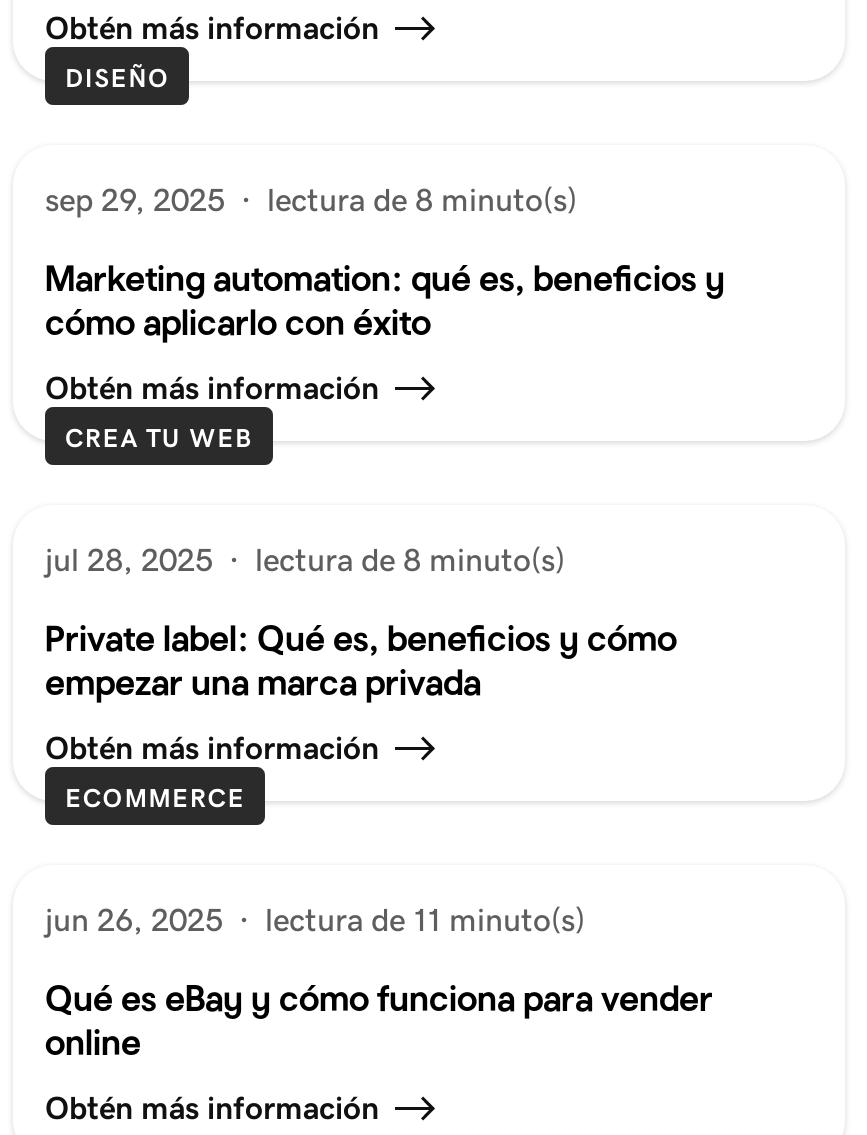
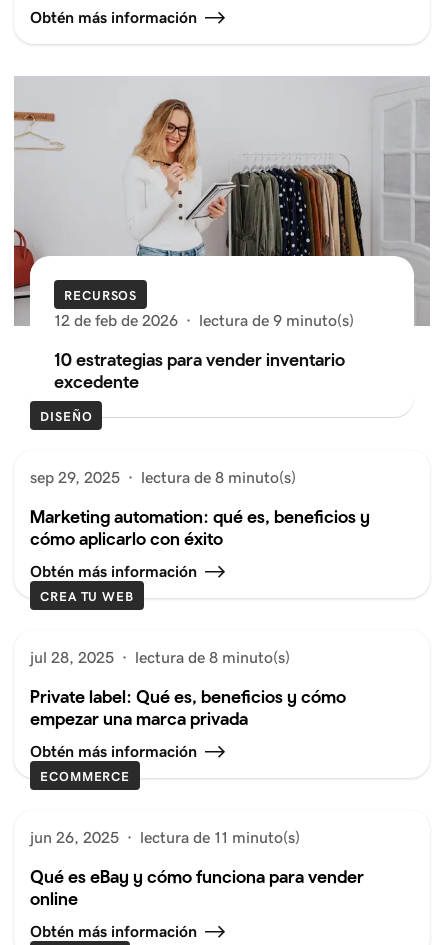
none -> [13,76,430,391] [image] | RECURSOS | 12 de feb de 2026 · lectura de 9 minuto(s) | 10 estrategias para vender inventario | excedente

